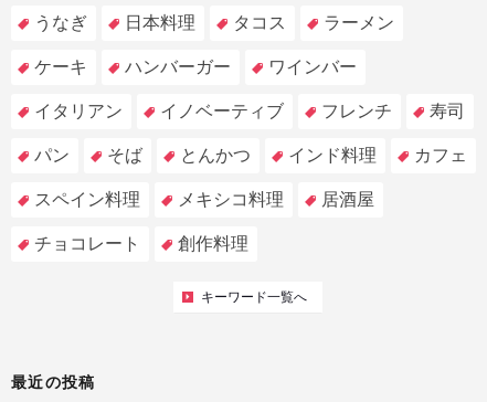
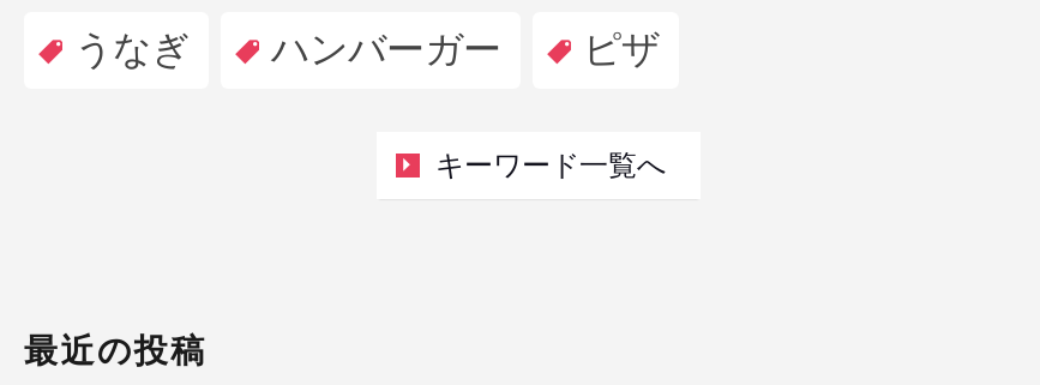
[34,13,394,76] 日本料理 | タコス | ラーメン | ケーキ -> none
[34,57,467,253] ワインバー | イタリアン | イノベーティブ | フレンチ | 寿司 | パン | そば | とんかつ | インド料理 | カフェ | スペイン料理 | メキシコ料理 | 居酒屋 | チョコレート | 創作料理 -> [583,28,660,69] ピザ

